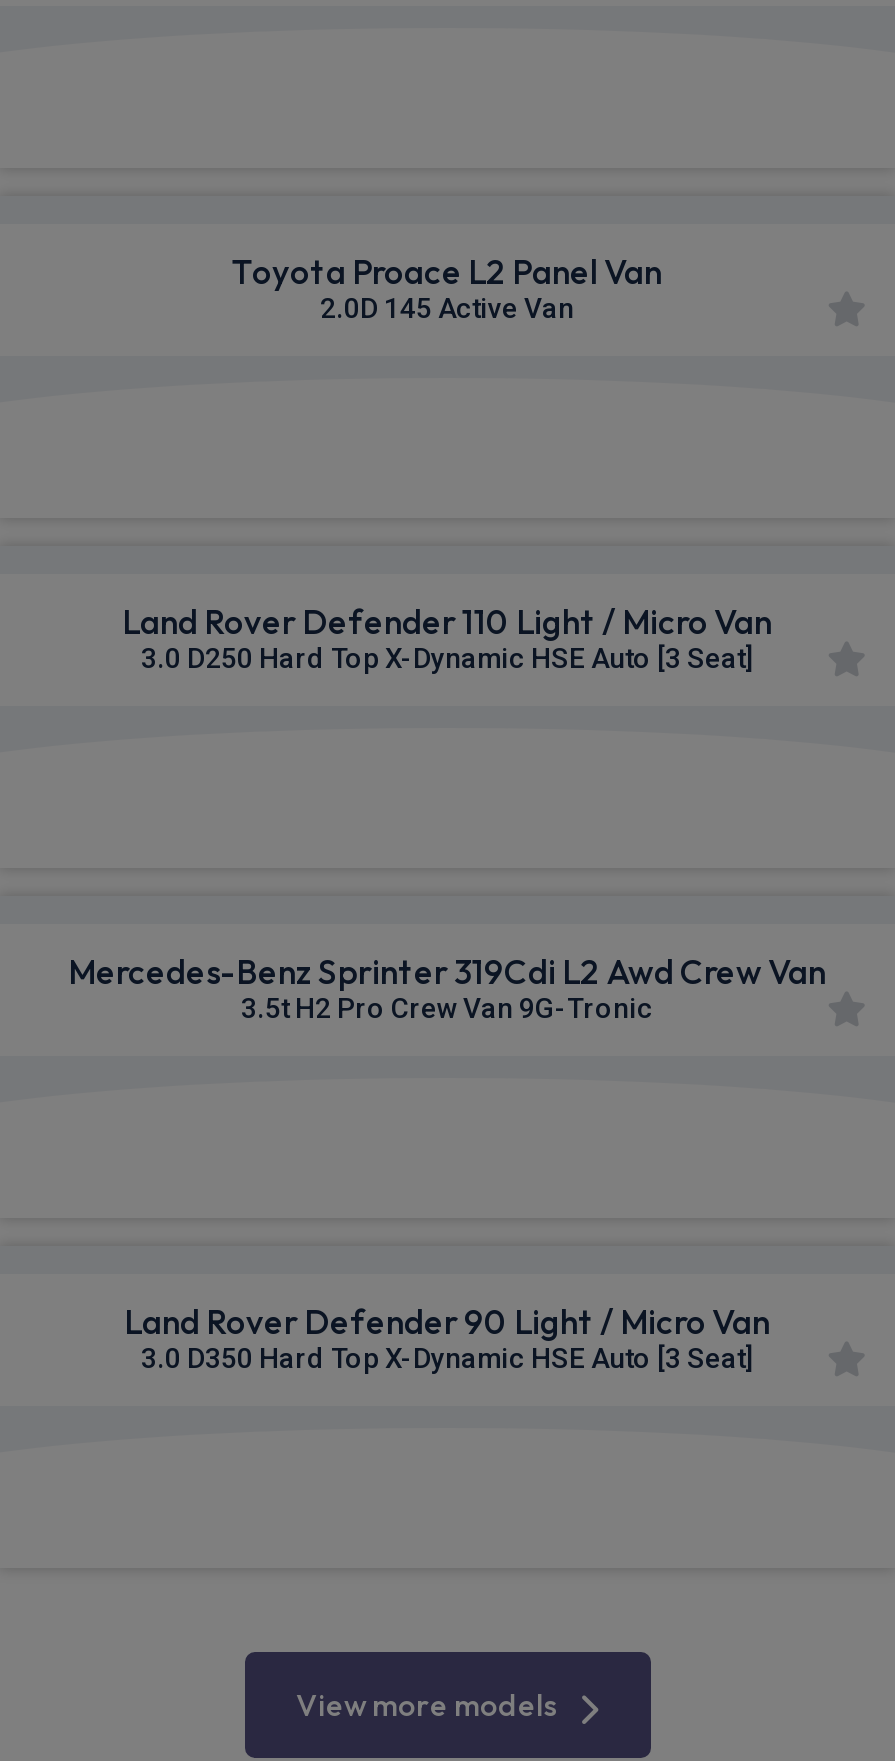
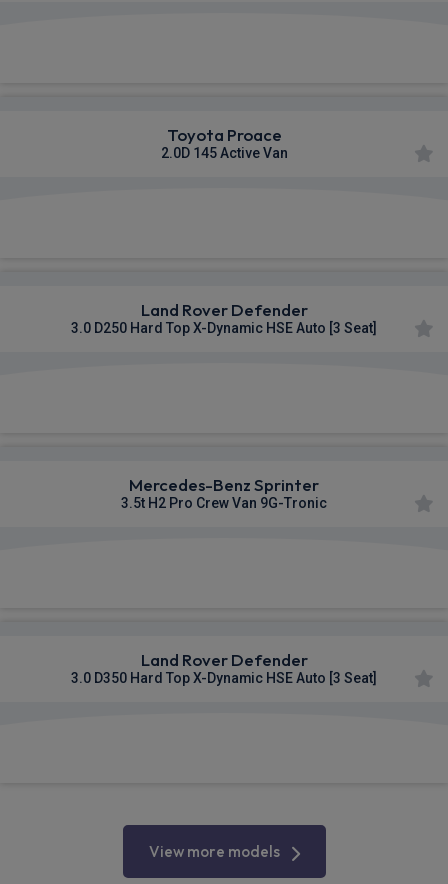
[232,251,662,293] Toyota Proace L2 Panel Van -> [166,124,281,145] Toyota Proace
[122,601,772,643] Land Rover Defender 110 Light / Micro Van -> [140,299,307,320] Land Rover Defender
[68,951,826,993] Mercedes-Benz Sprinter 319Cdi L2 Awd Crew Van -> [129,474,319,495] Mercedes-Benz Sprinter
[124,1301,770,1343] Land Rover Defender 90 Light / Micro Van -> [140,649,307,670] Land Rover Defender

